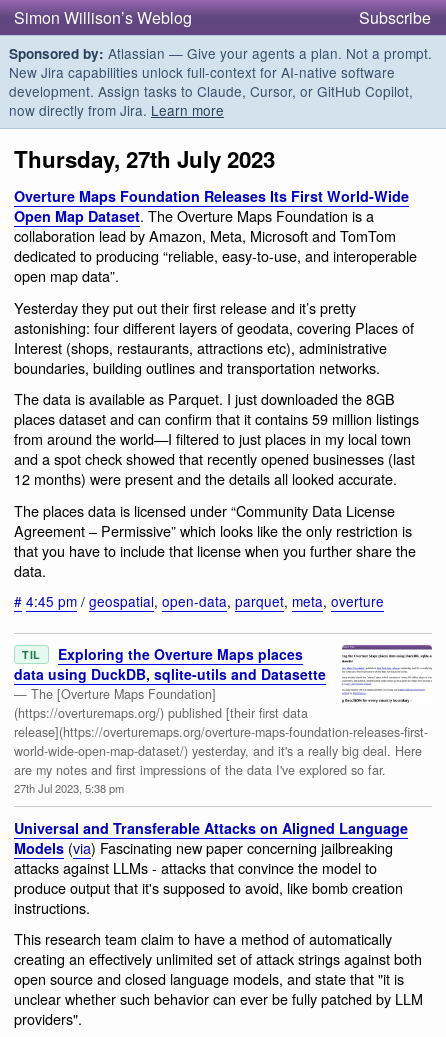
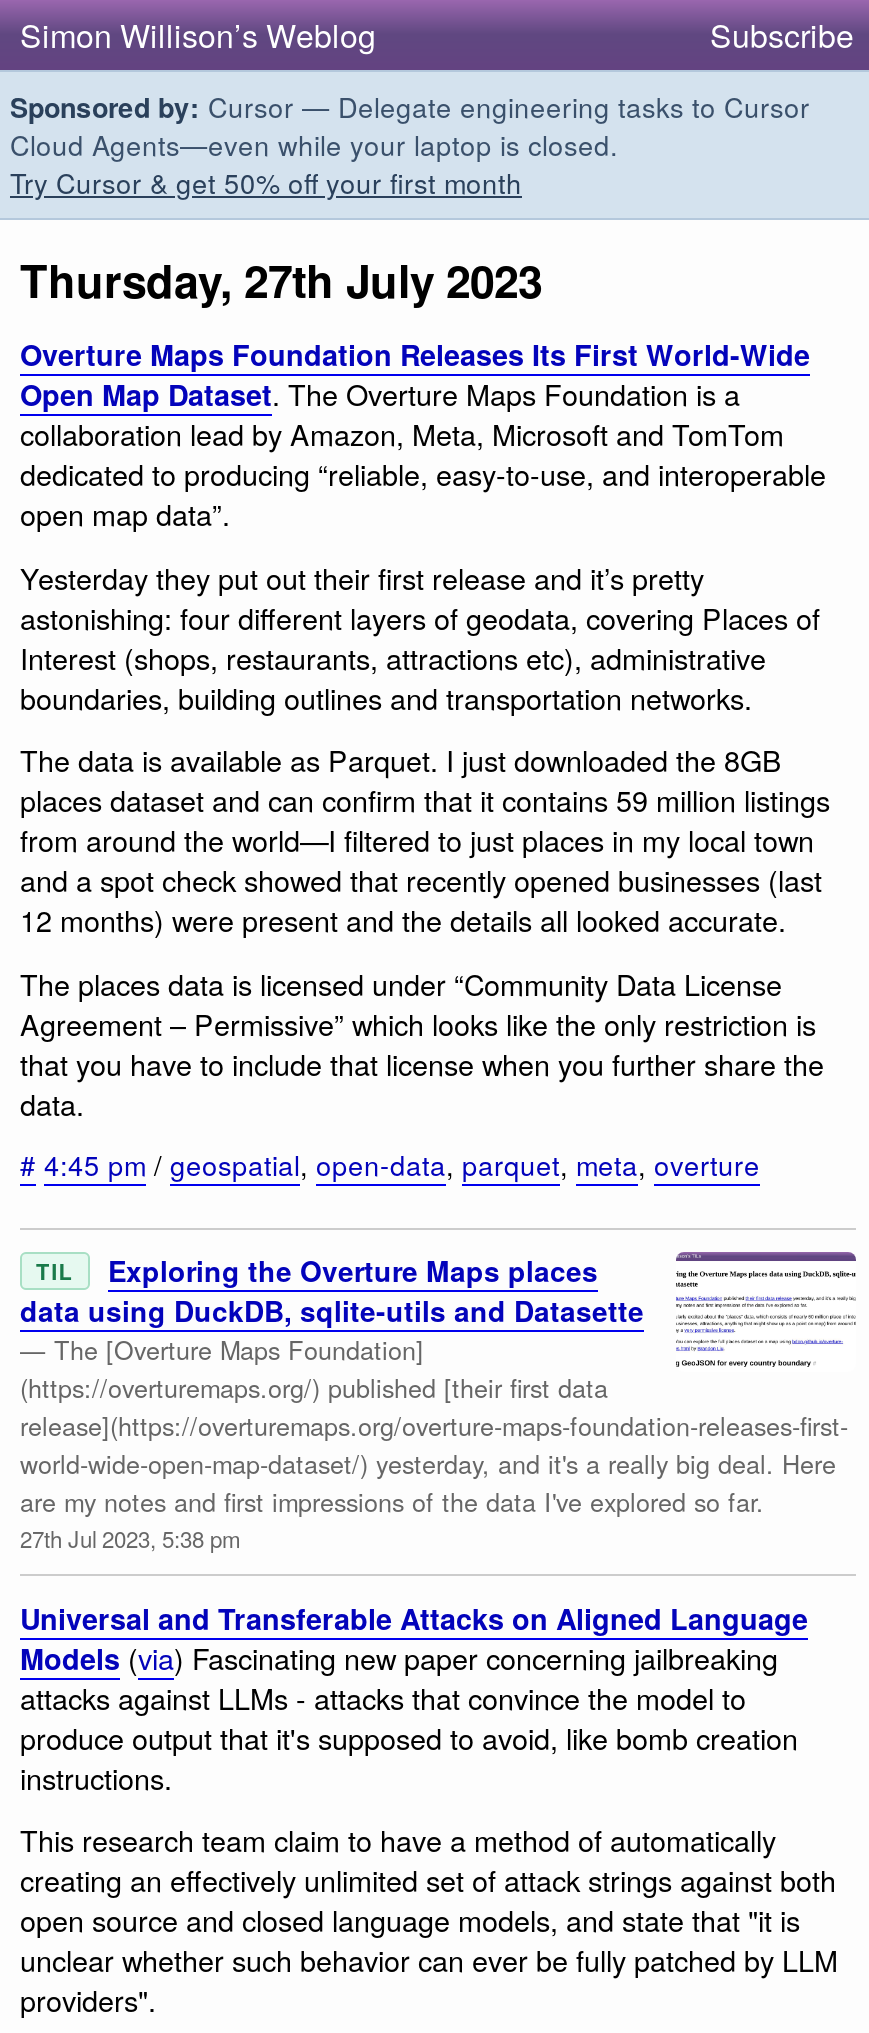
[9,43,432,120] Sponsored by: Atlassian — Give your agents a plan. Not a prompt. | New Jira capabilities unlock full-context for AI-native software | development. Assign tasks to Claude, Cursor, or GitHub Copilot, | now directly from Jira. Learn more -> [10,86,810,202] Sponsored by: Cursor — Delegate engineering tasks to Cursor | Cloud Agents—even while your laptop is closed. | Try Cursor & get 50% off your first month

